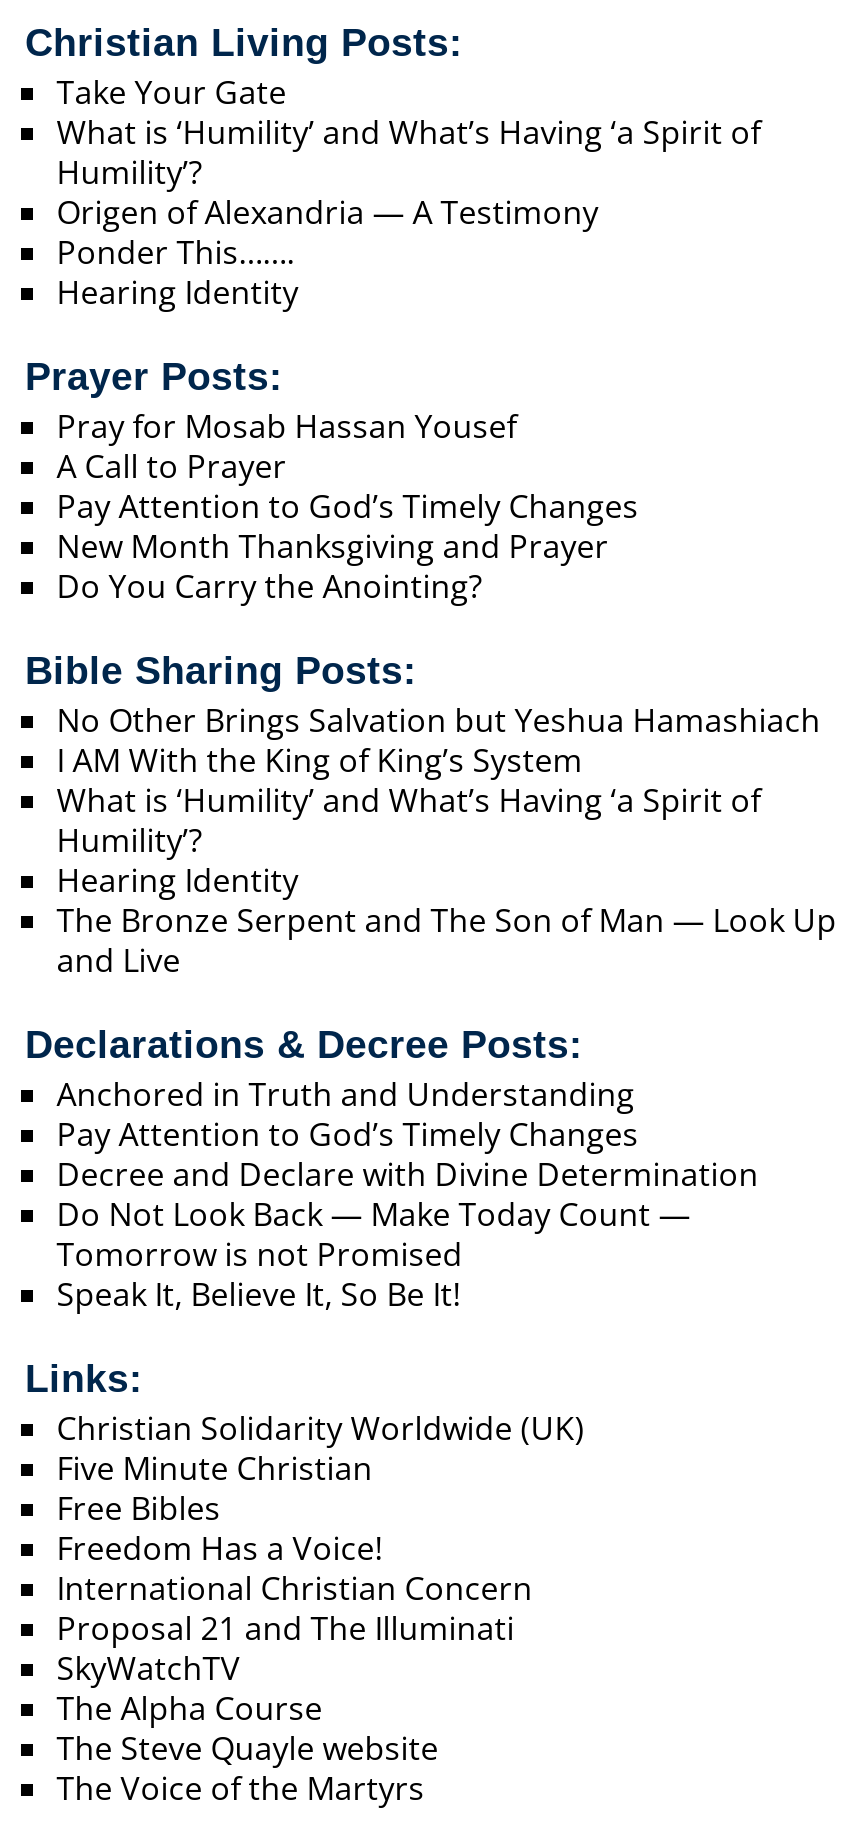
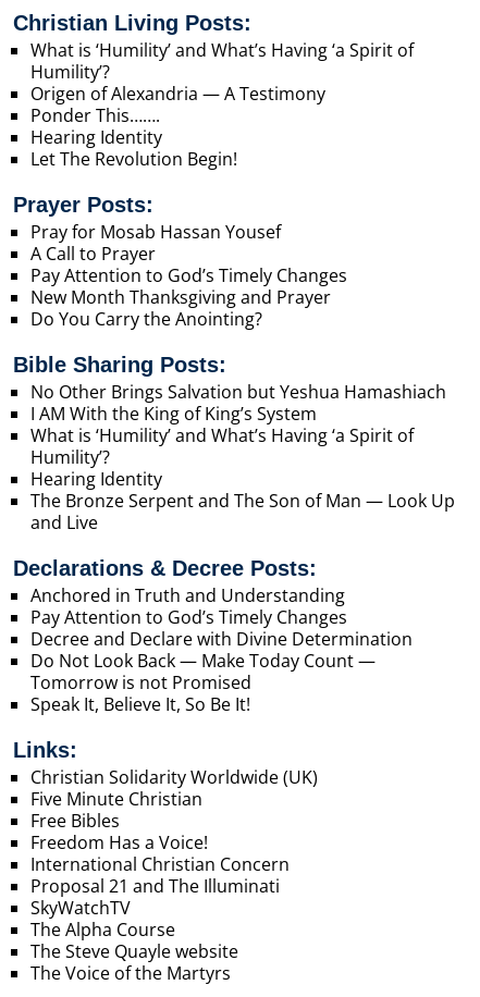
[57,71,287,115] Take Your Gate -> none
moved [57,111,761,315] -> [30,39,413,150]: What is ‘Humility’ and What’s Having ‘a Spirit of | Humility’? | Origen of Alexandria — A Testimony | Ponder This……. | Hearing Identity
none -> [30,147,237,171] Let The Revolution Begin!

